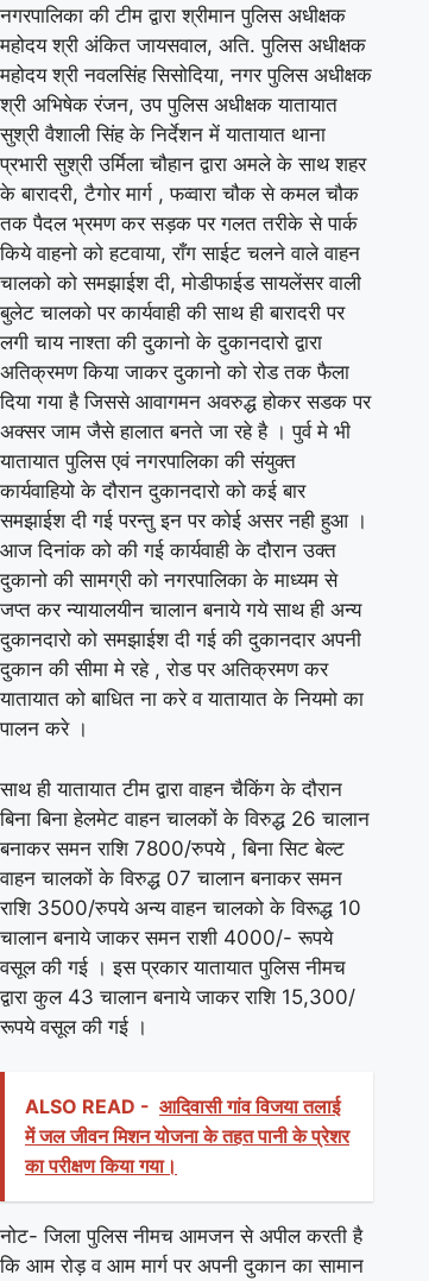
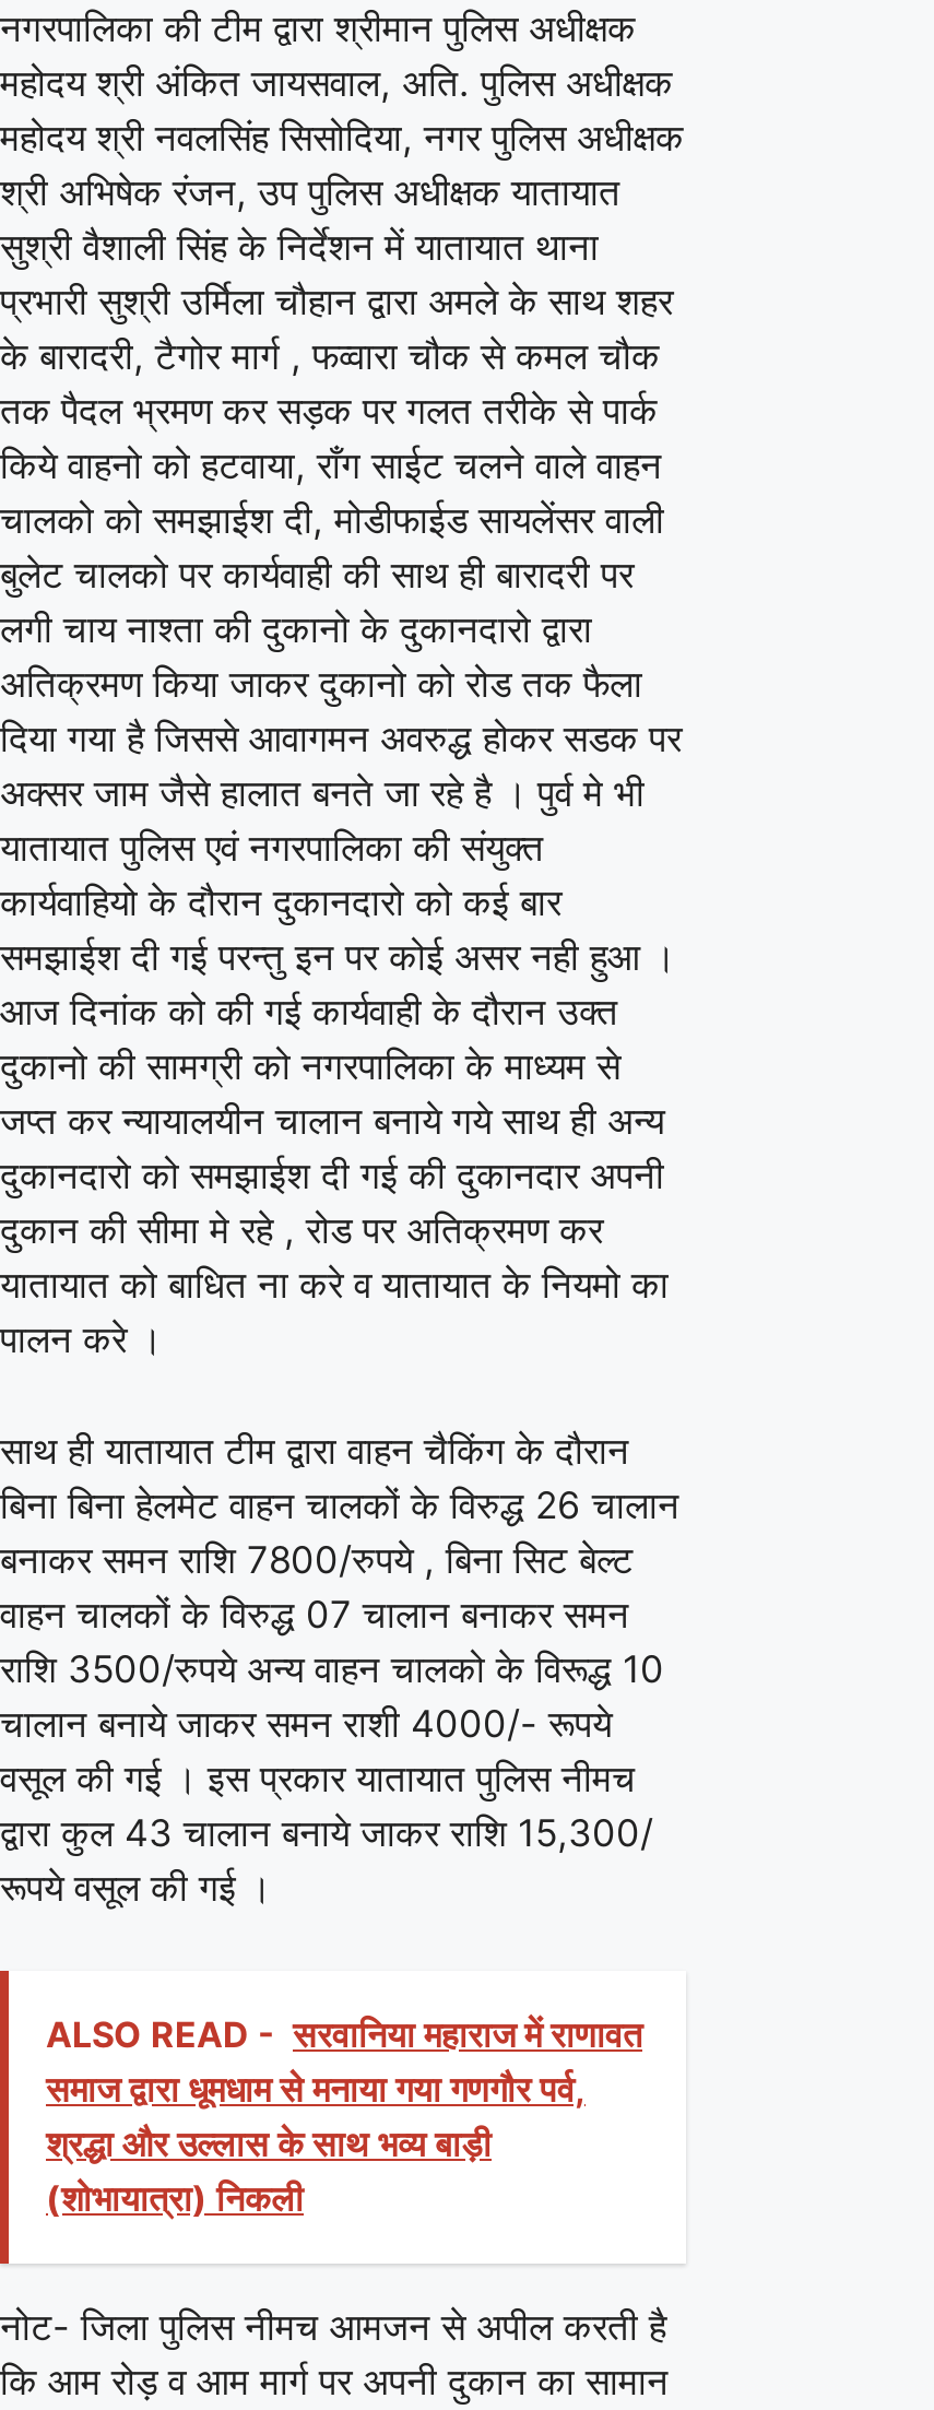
[25,1095,349,1178] ALSO READ - आदिवासी गांव विजया तलाई | में जल जीवन मिशन योजना के तहत पानी के प्रेशर | का परीक्षण किया गया। -> [46,2013,642,2220] ALSO READ - सरवानिया महाराज में राणावत | समाज द्वारा धूमधाम से मनाया गया गणगौर पर्व, | श्रद्धा और उल्लास के साथ भव्य बाड़ी | (शोभायात्रा) निकली

